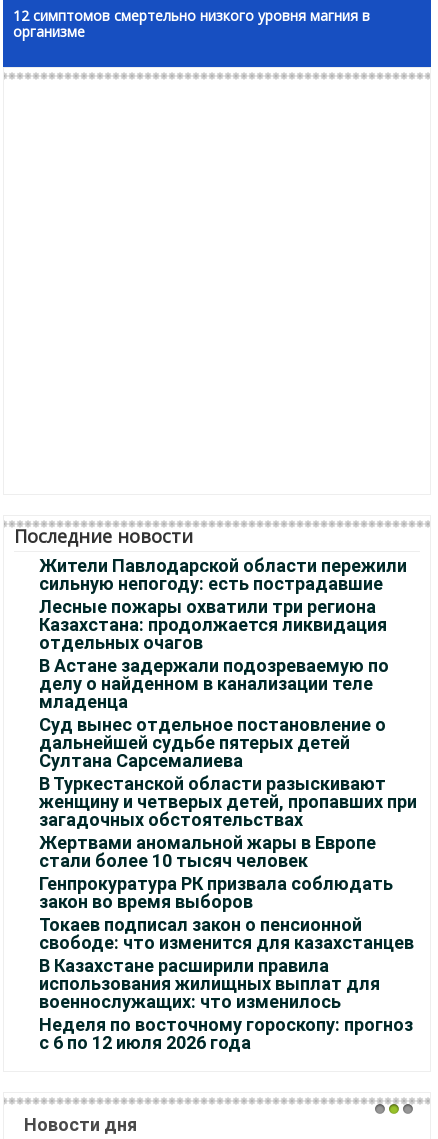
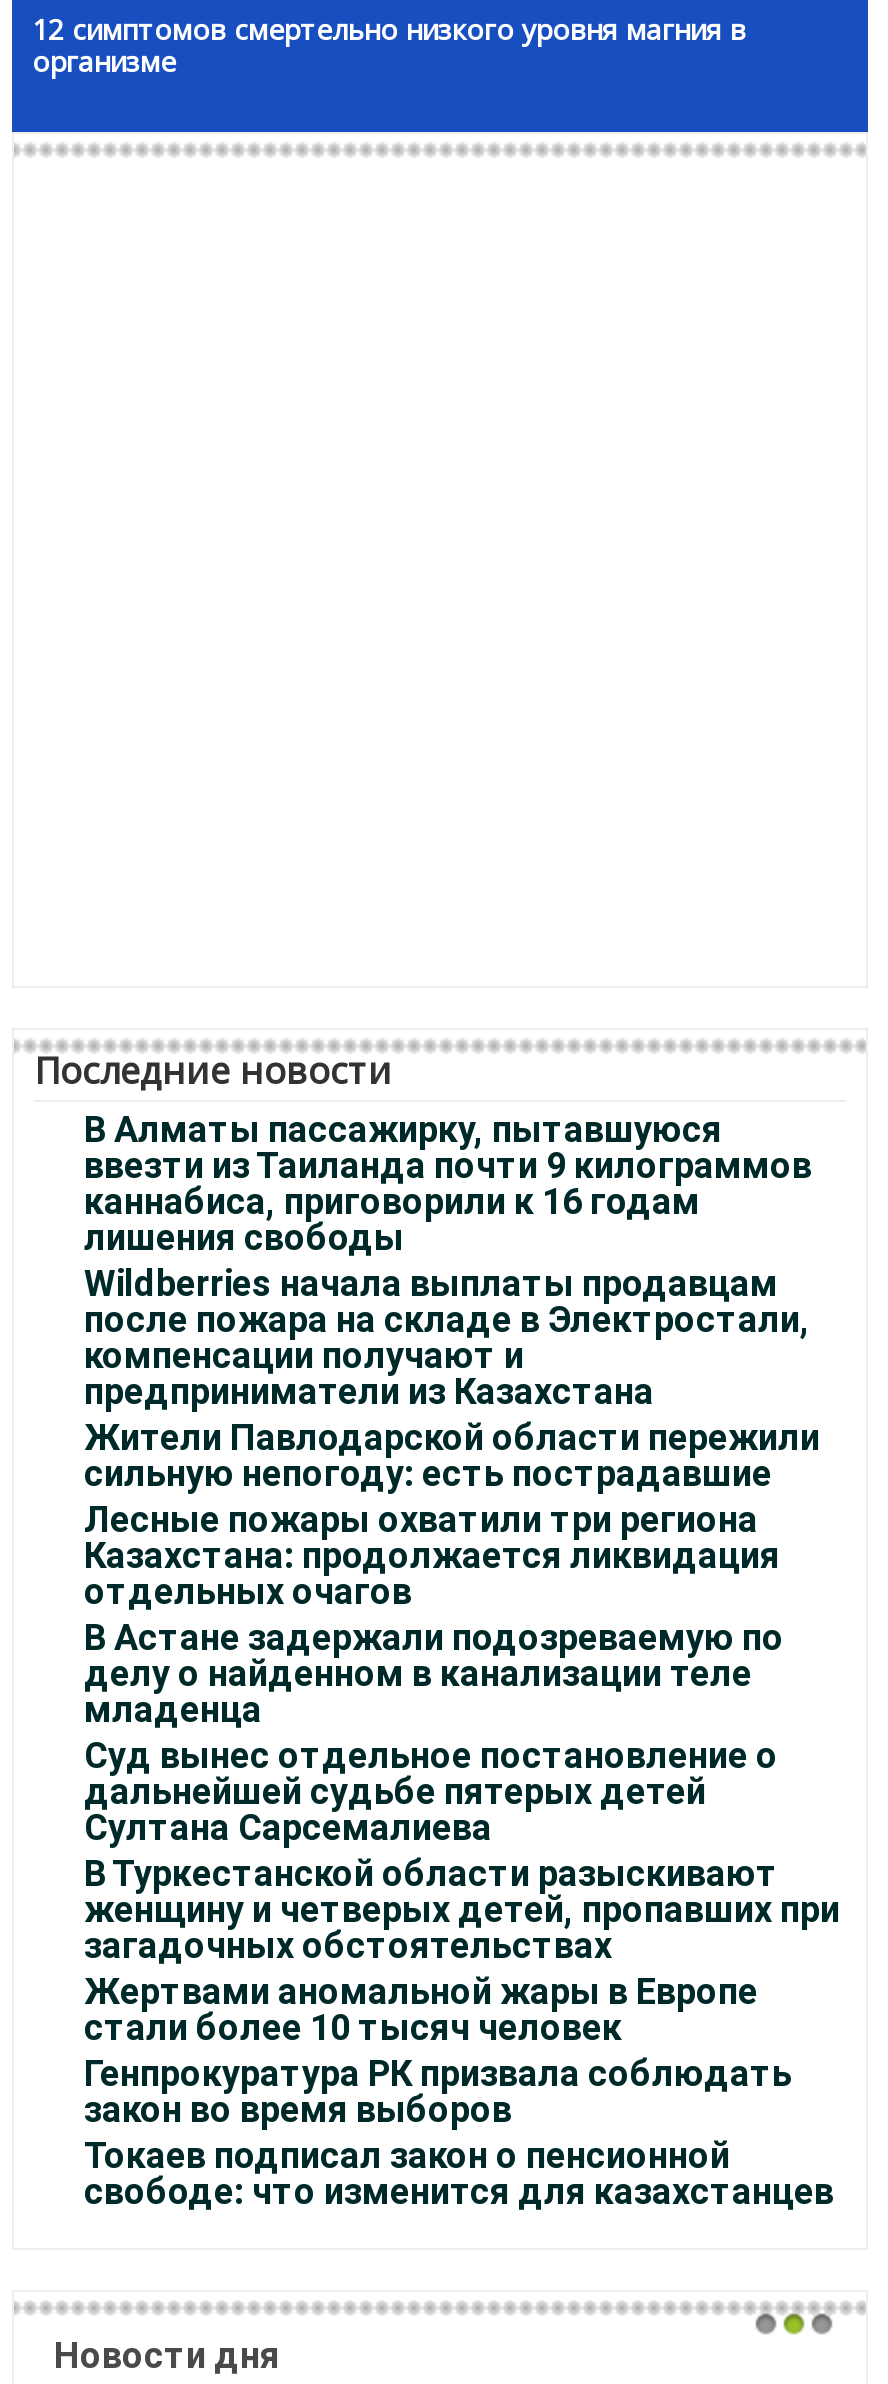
none -> [84,1107,812,1411] В Алматы пассажирку, пытавшуюся | ввезти из Таиланда почти 9 килограммов | каннабиса, приговорили к 16 годам | лишения свободы | Wildberries начала выплаты продавцам | после пожара на складе в Электростали, | компенсации получают и | предприниматели из Казахстана
moved [39,555,417,953] -> [84,1415,840,2211]: Жители Павлодарской области пережили | сильную непогоду: есть пострадавшие | Лесные пожары охватили три региона | ... | Токаев подписал закон о пенсионной | свободе: что изменится для казахстанцев
[39,955,413,1053] В Казахстане расширили правила | использования жилищных выплат для | военнослужащих: что изменилось | Неделя по восточному гороскопу: прогноз | с 6 по 12 июля 2026 года -> none

